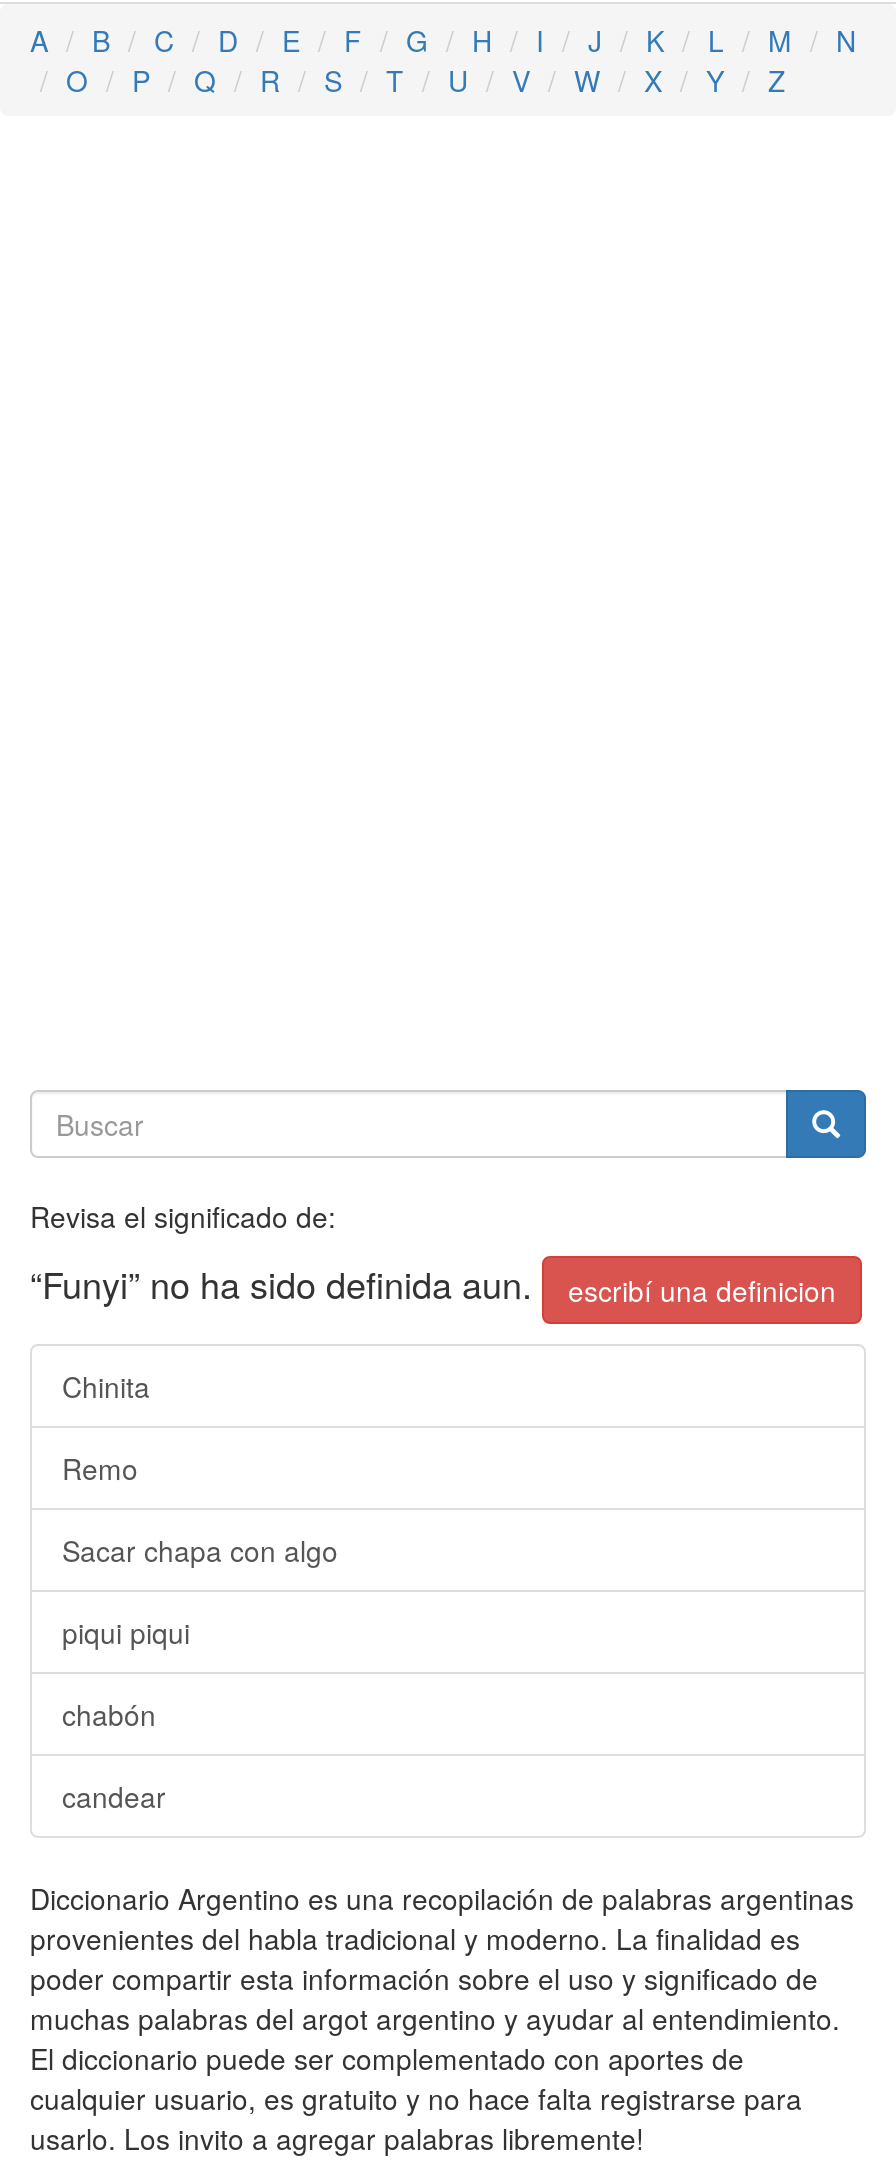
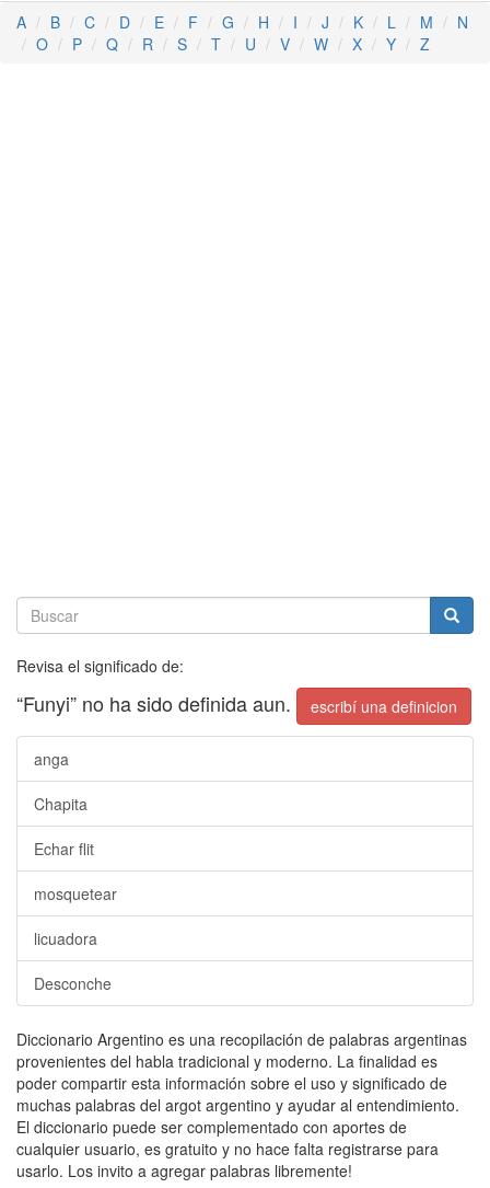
[62,1366,150,1406] Chinita -> [34,748,69,770] anga
[62,1448,138,1488] Remo -> [34,793,87,815] Chapita
[62,1530,338,1570] Sacar chapa con algo -> [34,838,94,860] Echar flit
[62,1612,190,1652] piqui piqui -> [34,883,117,904] mosquetear
[62,1694,156,1734] chabón -> [34,927,97,949] licuadora
[62,1776,166,1816] candear -> [34,972,112,994] Desconche

